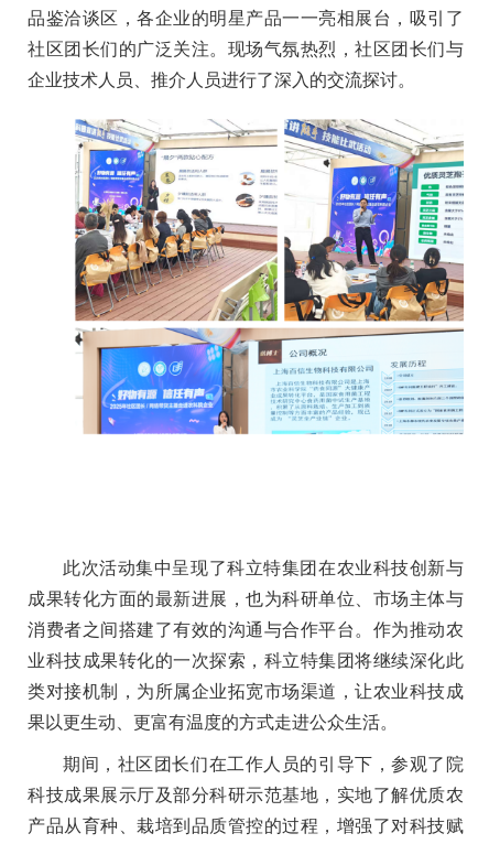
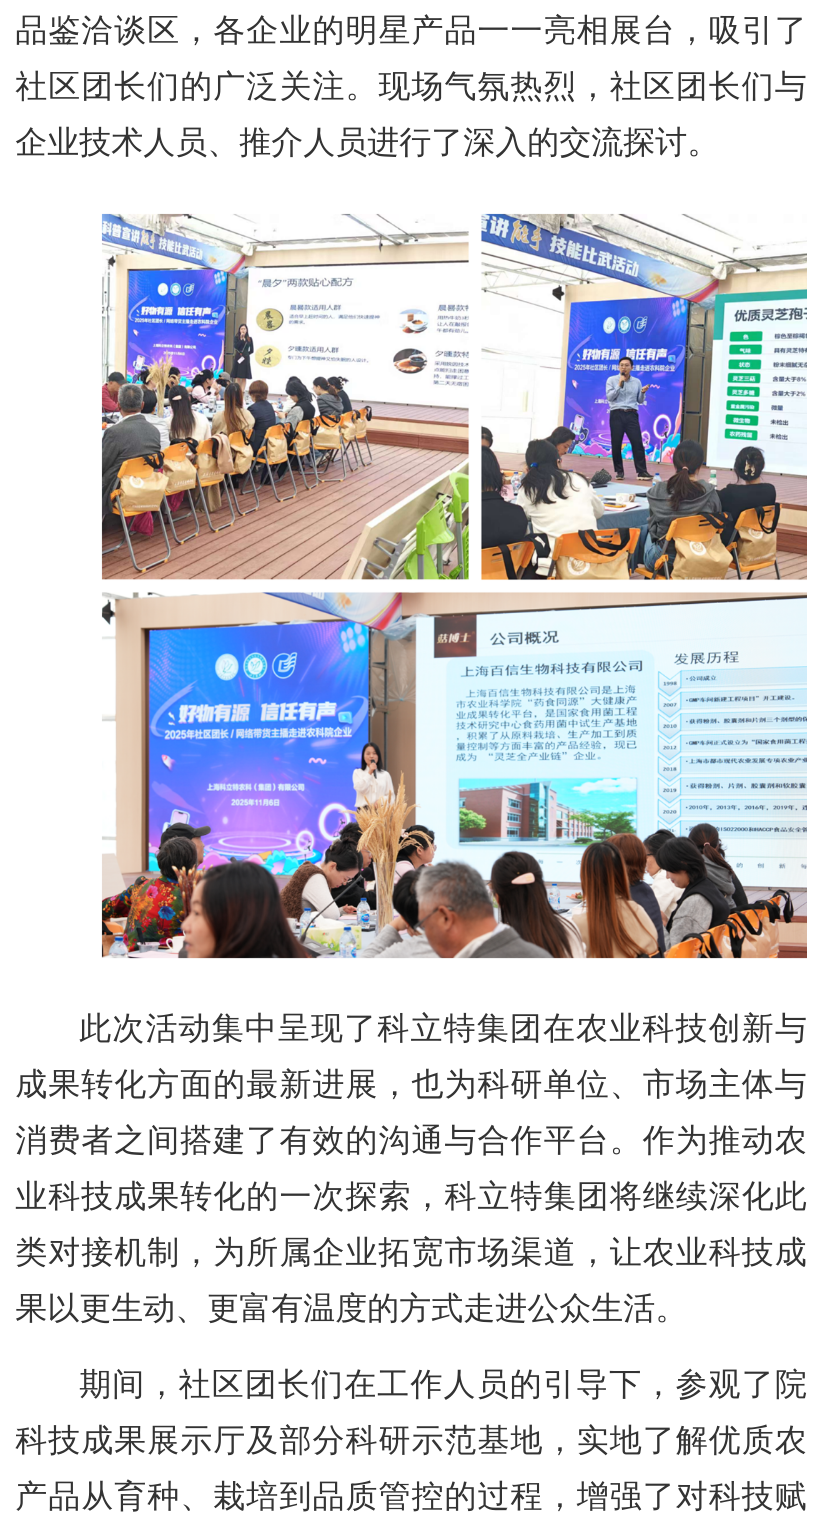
none -> [99,783,809,961] [image]

